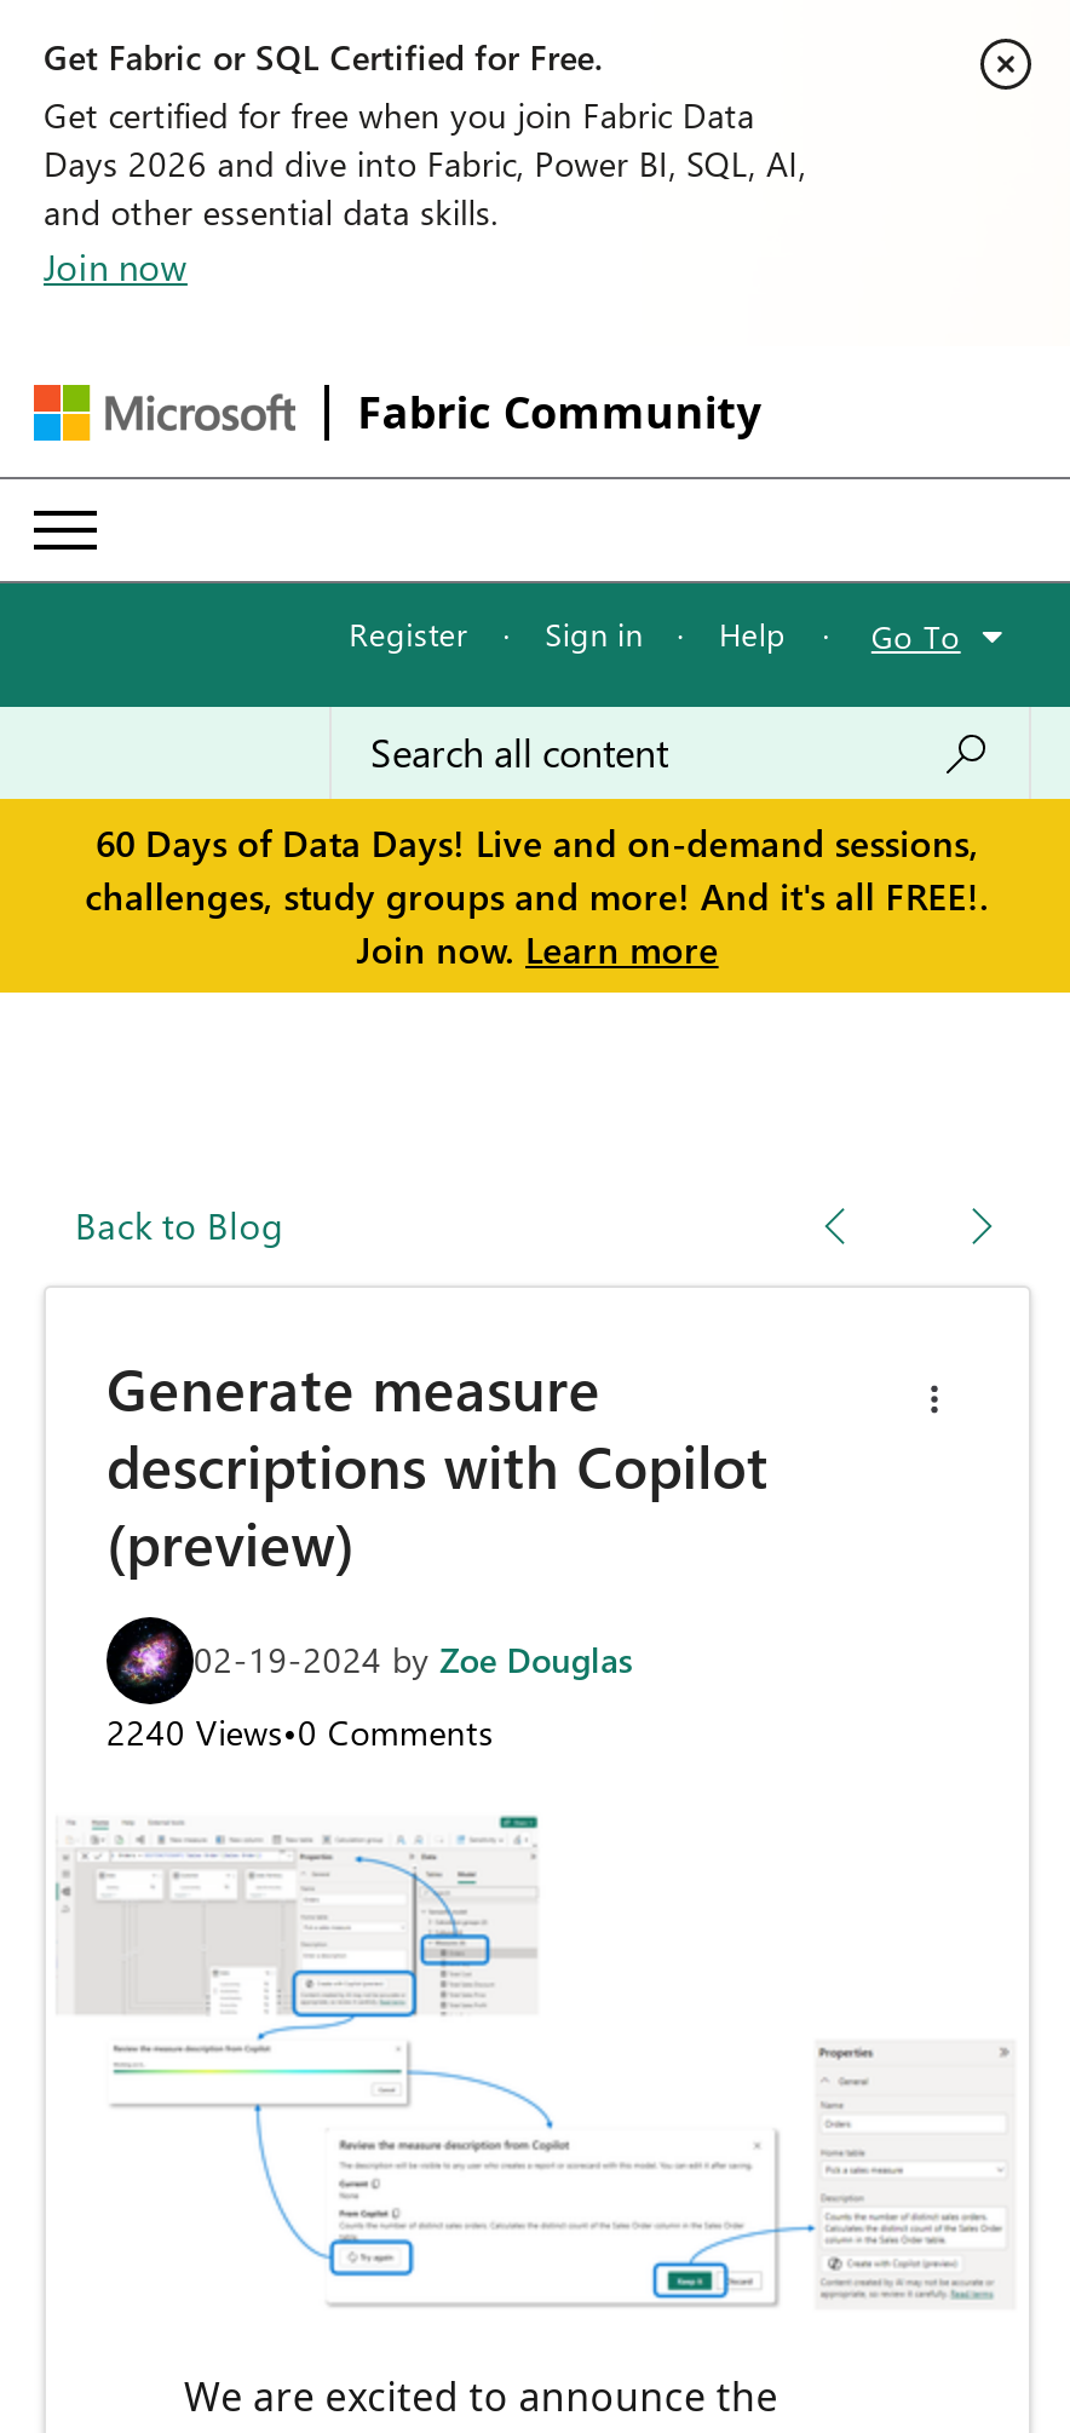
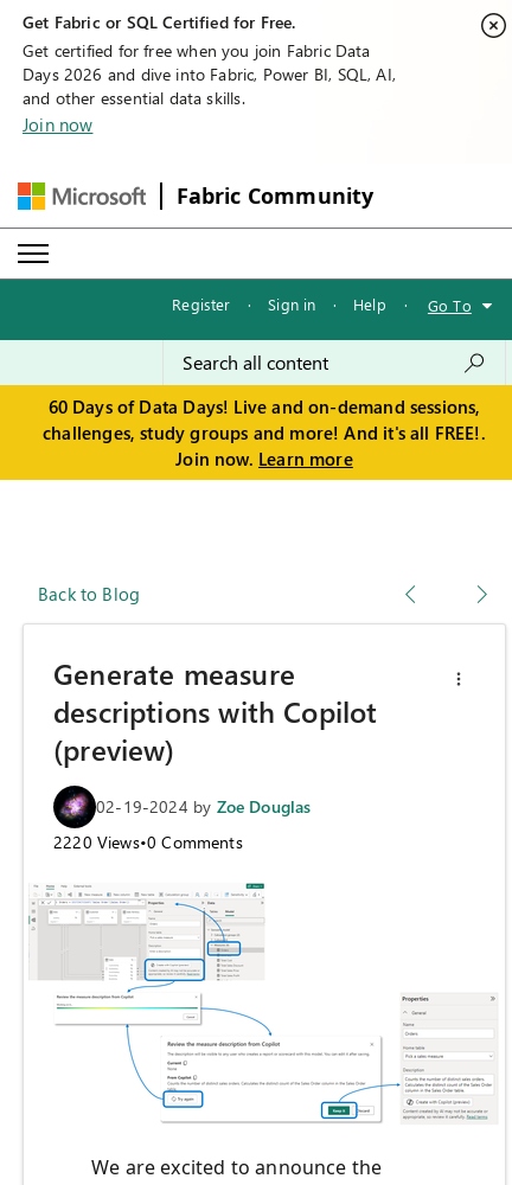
[107,1710,493,1756] 2240 Views•0 Comments -> [53,831,243,854] 2220 Views•0 Comments

